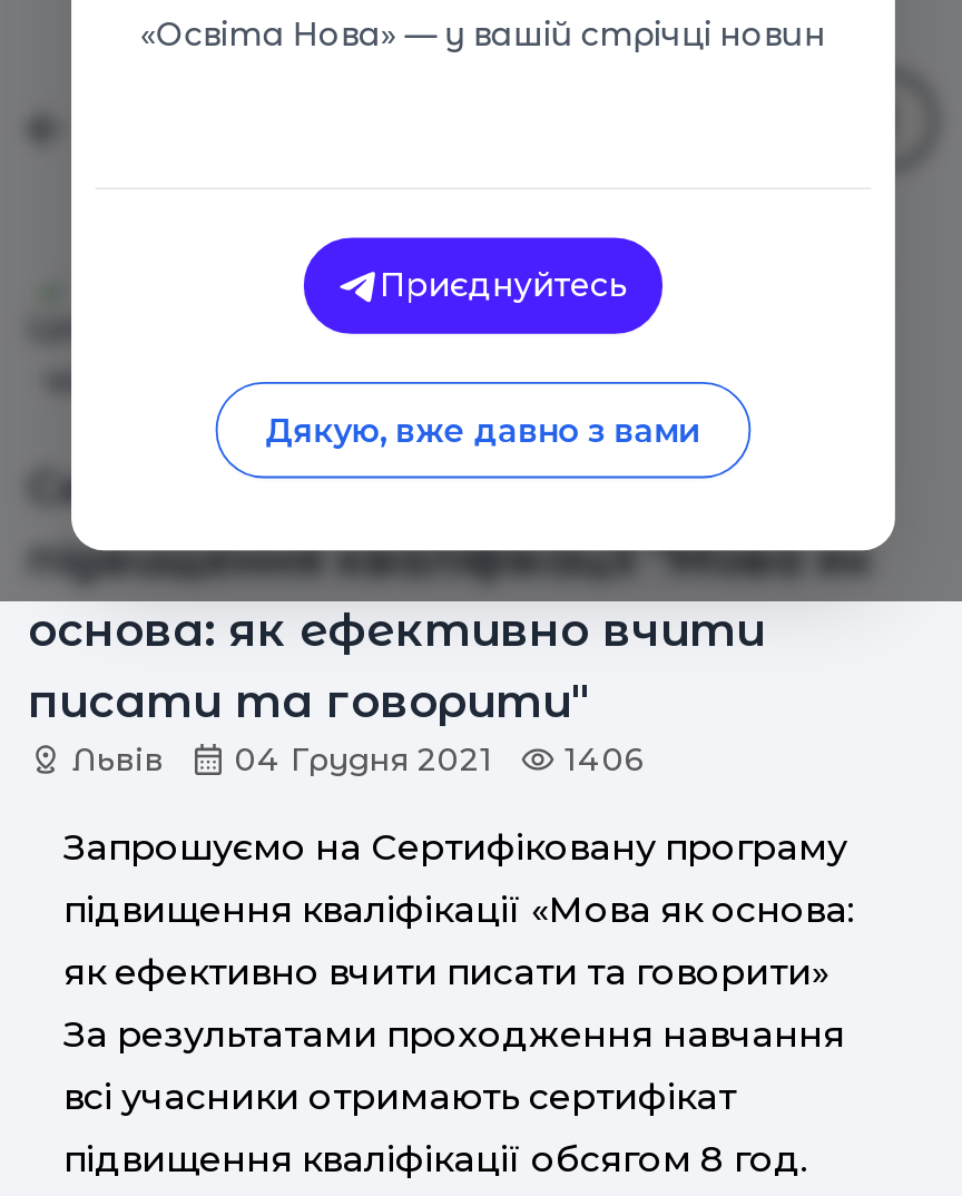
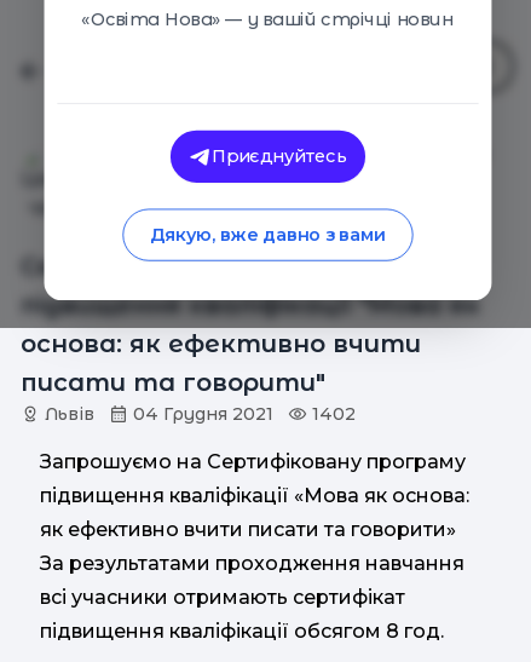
[72,739,645,780] Львів 04 Грудня 2021 1406 -> [45,403,356,425] Львів 04 Грудня 2021 1402

